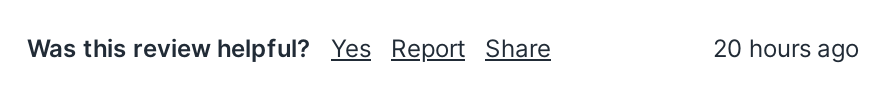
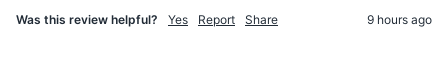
[713,33,859,63] 20 hours ago -> [367,12,432,27] 9 hours ago

